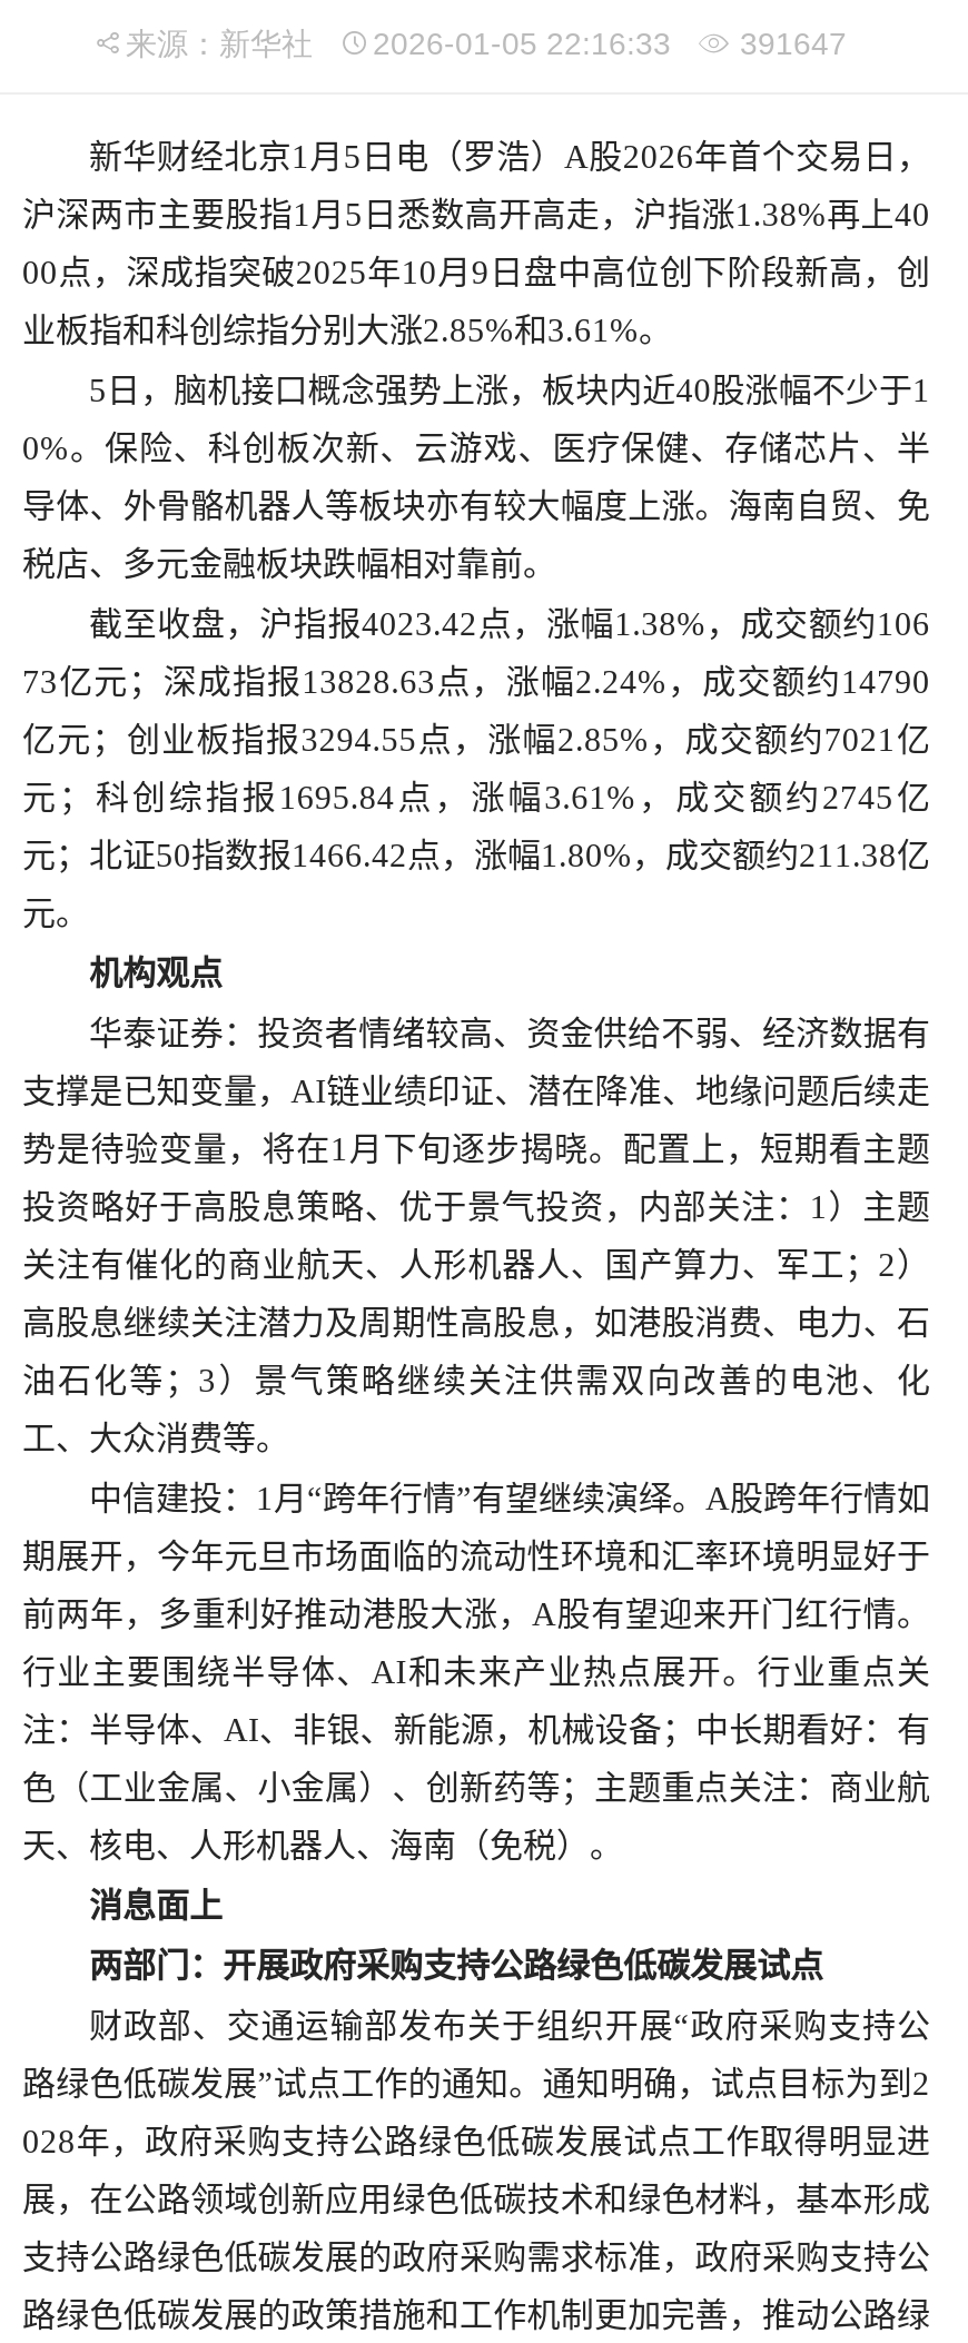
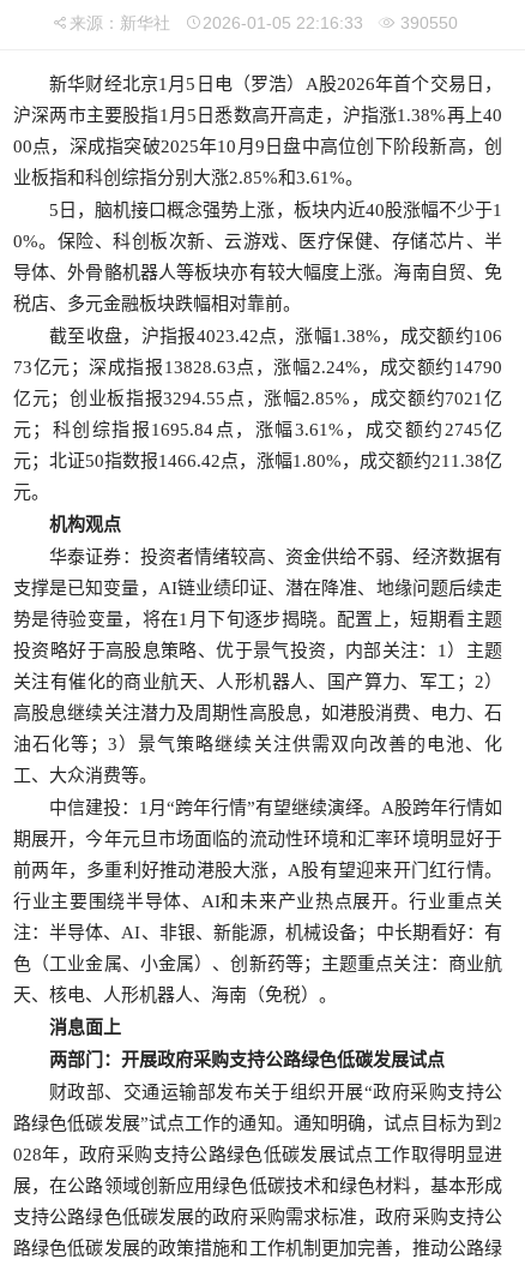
[126,26,847,61] 来源：新华社 2026-01-05 22:16:33 391647 -> [69,13,457,32] 来源：新华社 2026-01-05 22:16:33 390550

